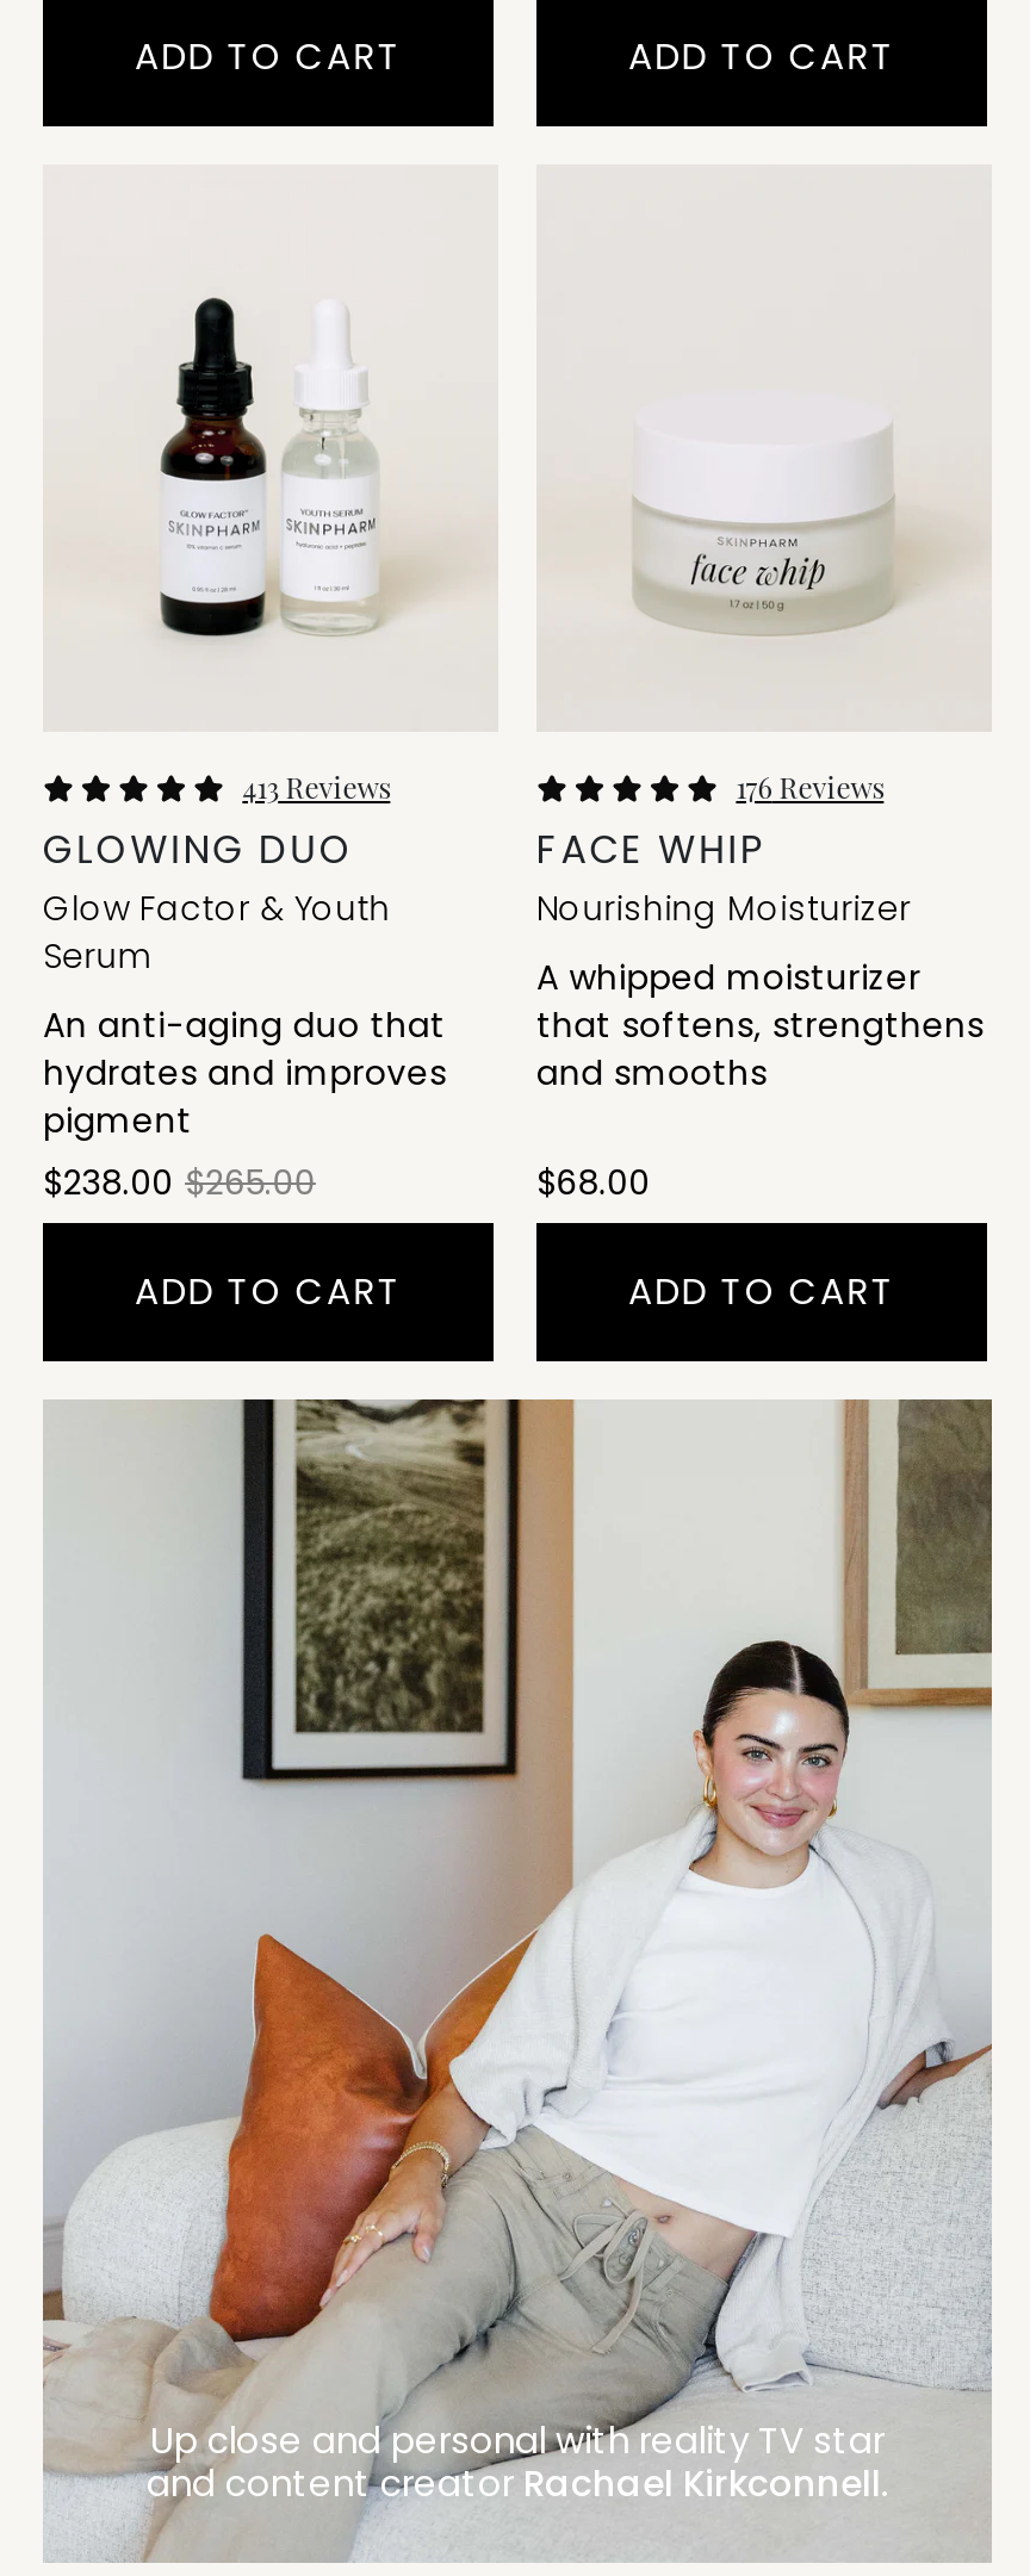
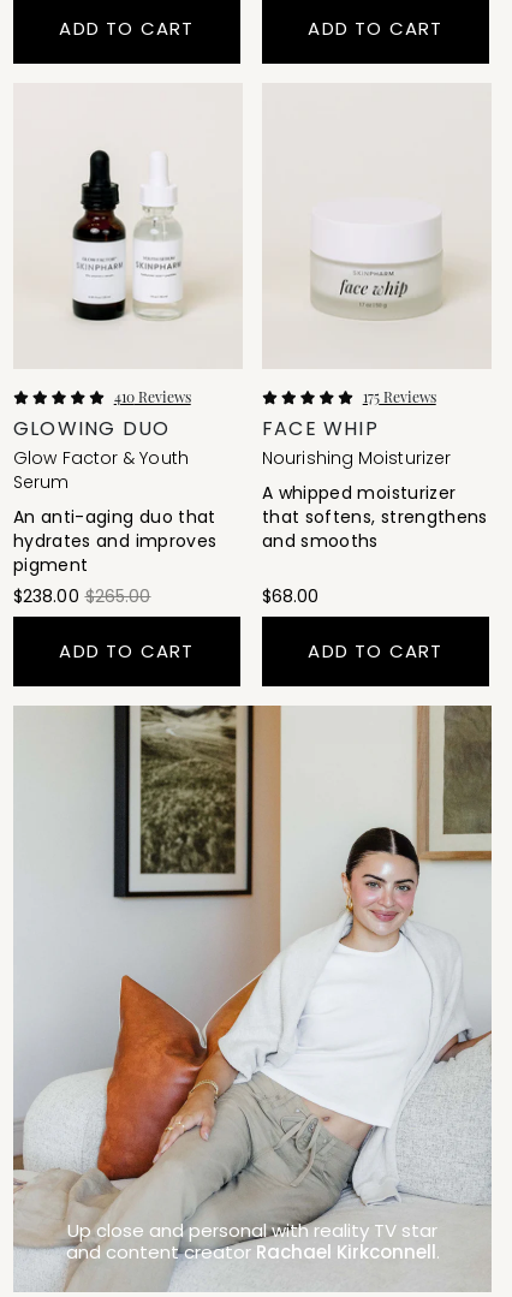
[242,776,390,805] 413 Reviews -> [114,391,191,406] 410 Reviews
[736,776,884,805] 176 Reviews -> [363,391,436,406] 175 Reviews

